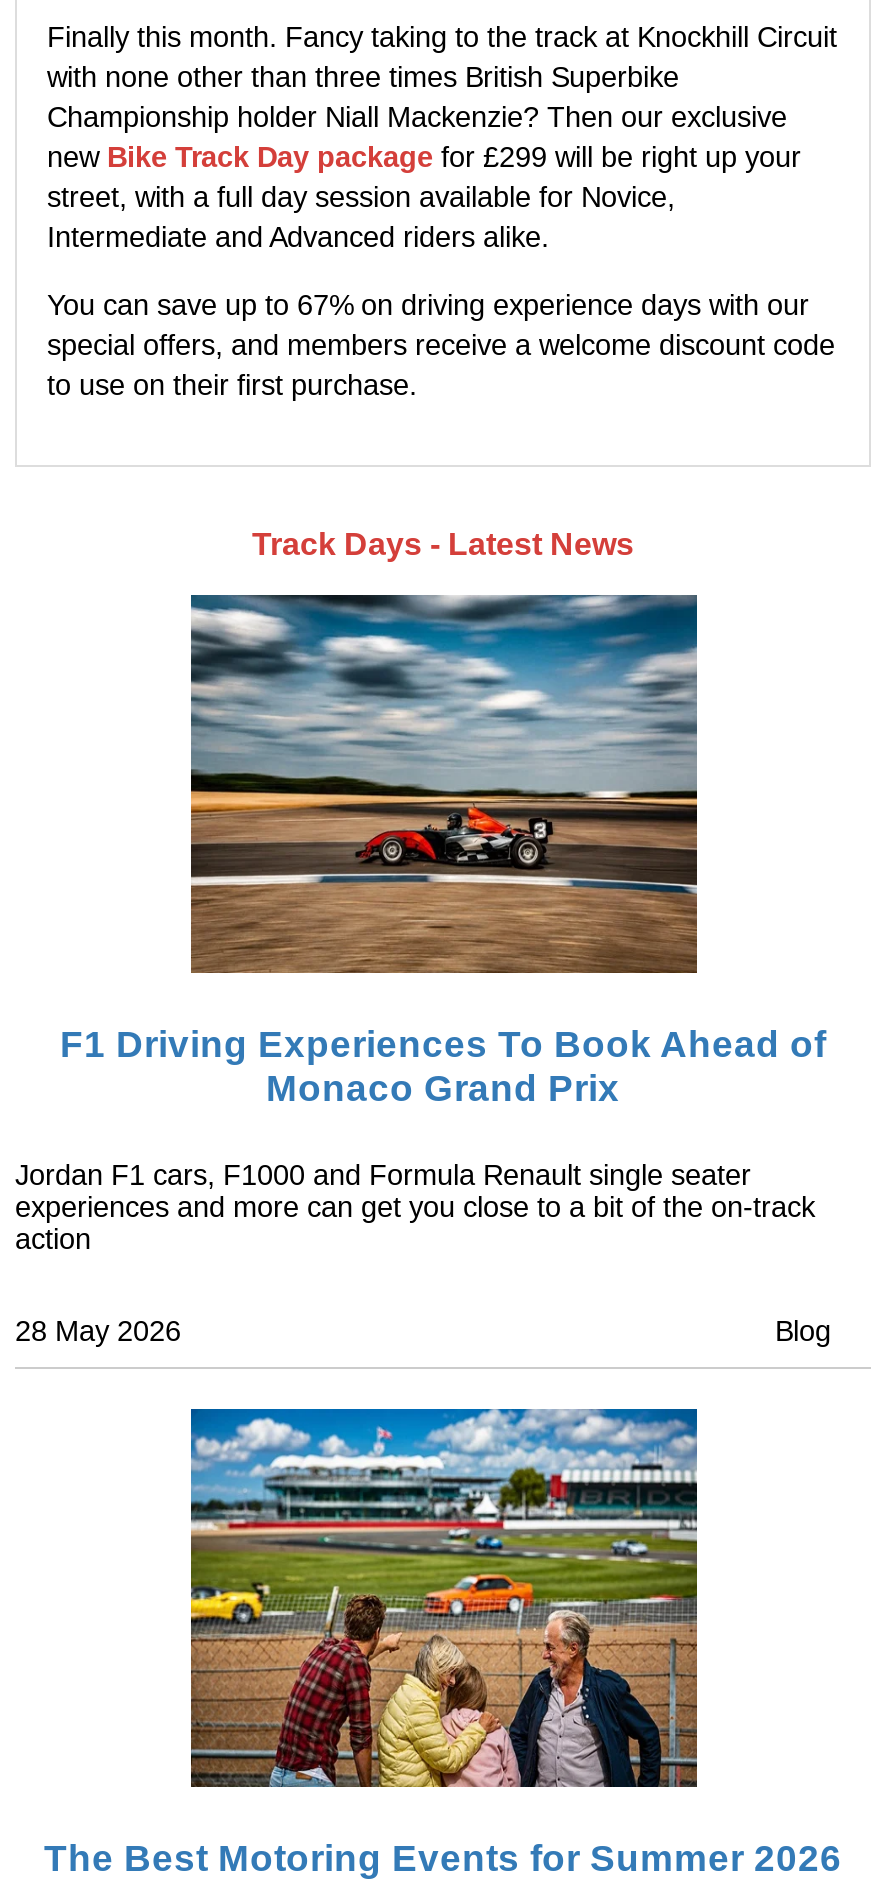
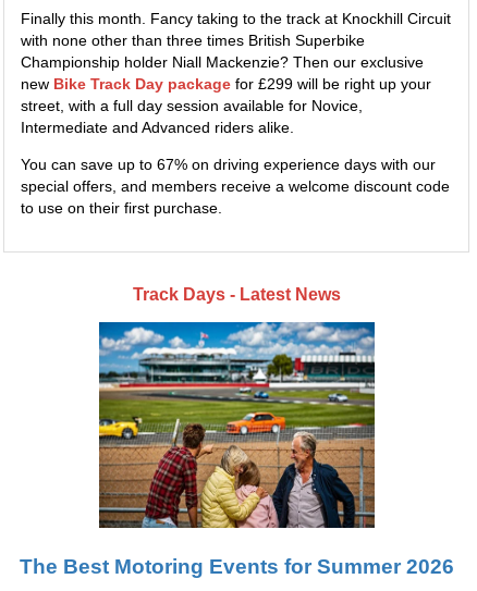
[15,593,831,1348] [image] | F1 Driving Experiences To Book Ahead of | Monaco Grand Prix | Jordan F1 cars, F1000 and Formula Renault single seater | experiences and more can get you close to a bit of the on-track | action | 28 May 2026 | Blog -> none

